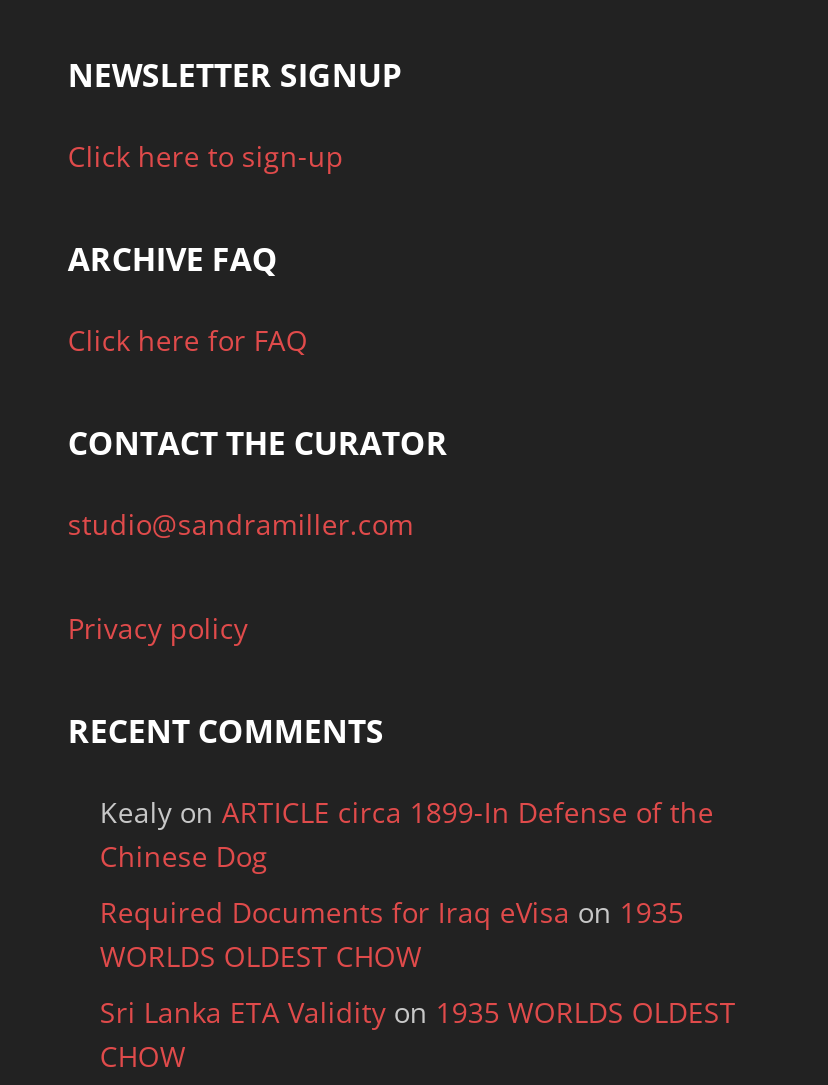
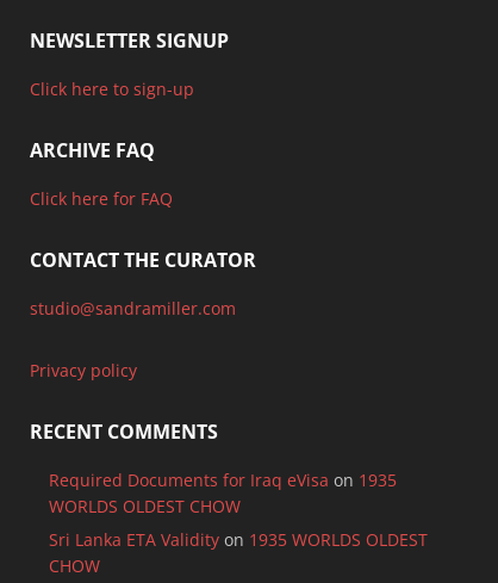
[100,793,714,875] Kealy on ARTICLE circa 1899-In Defense of the | Chinese Dog -> none

